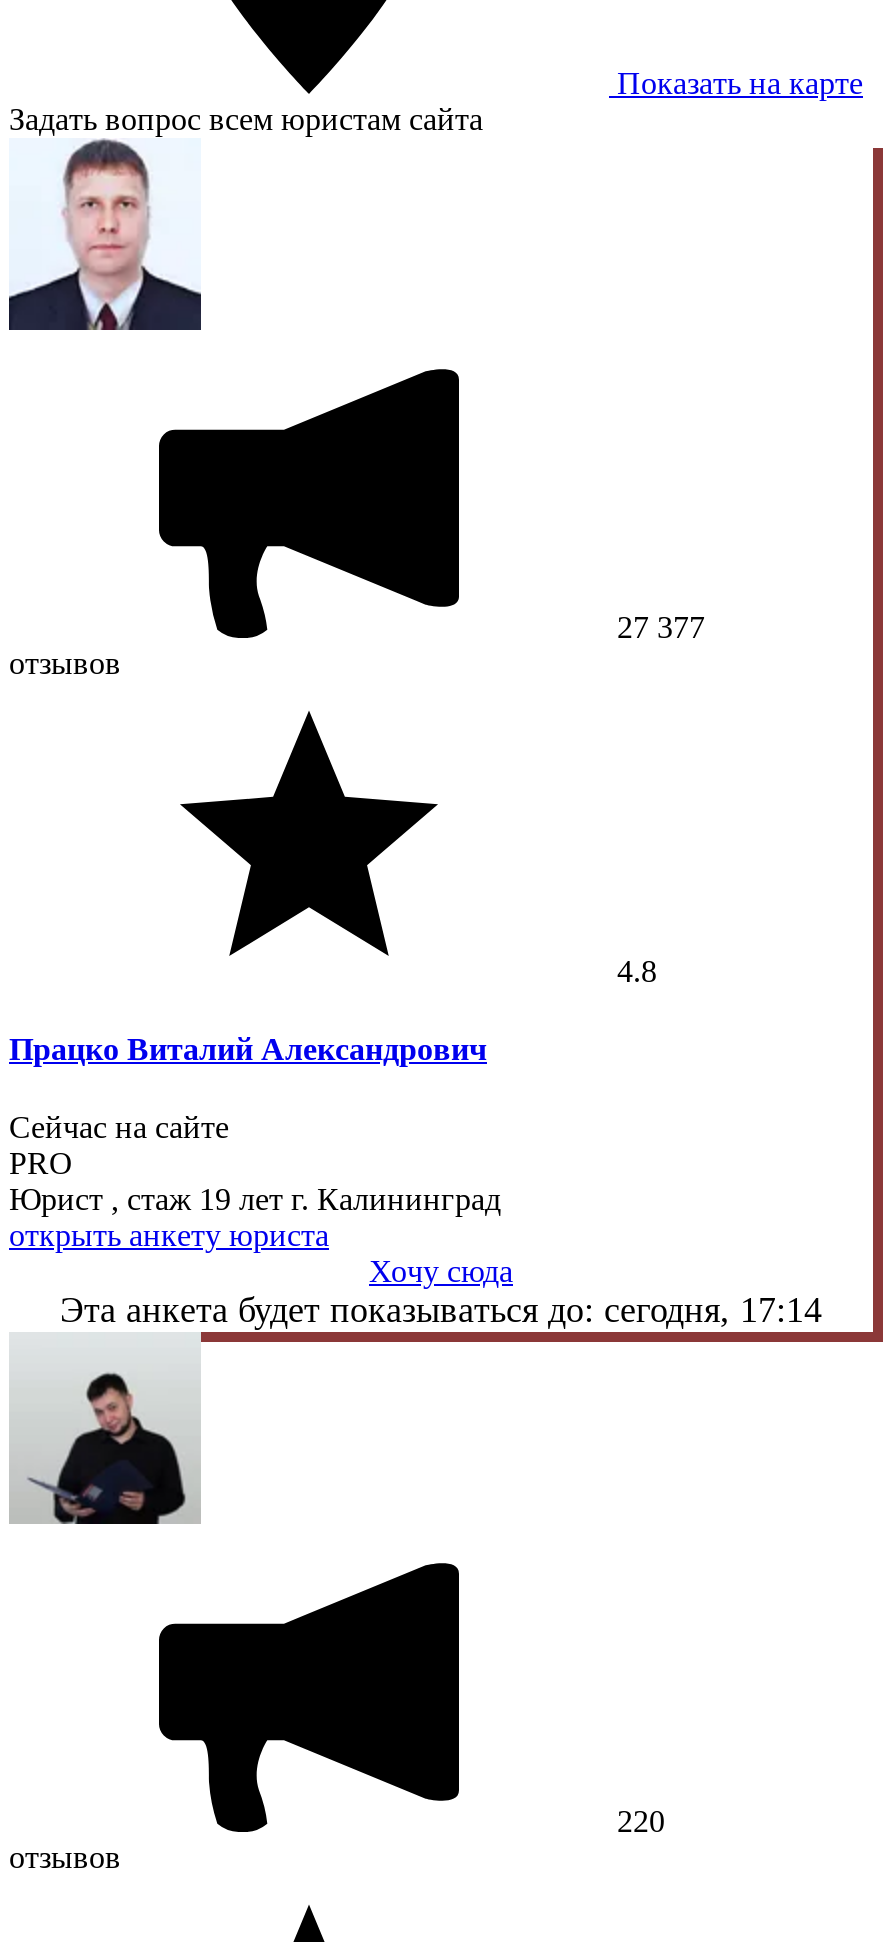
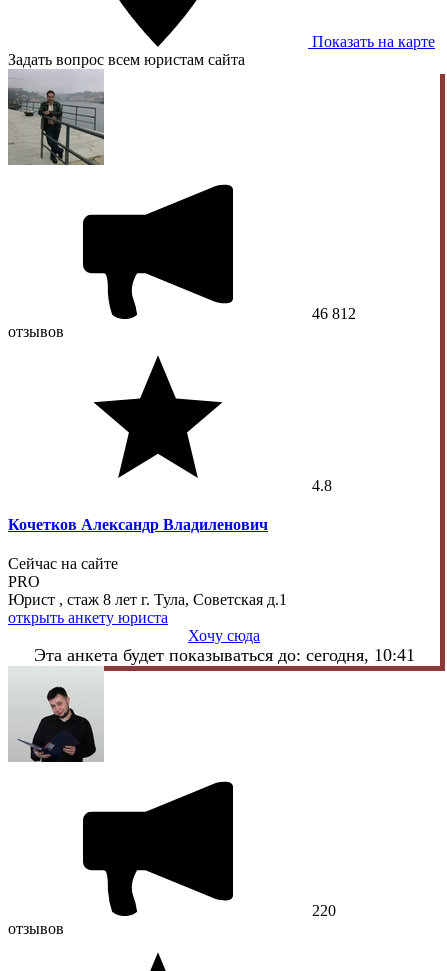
[9,140,203,332] [image] -> [7,70,105,165] [image]
[609,610,705,644] 27 377 -> [308,305,356,322] 46 812
[9,1032,487,1066] Працко Виталий Александрович -> [8,516,268,533] Кочетков Александр Владиленович
[9,1183,501,1217] Юрист , стаж 19 лет г. Калининград -> [8,591,287,608] Юрист , стаж 8 лет г. Тула, Советская д.1
[60,1291,822,1331] Эта анкета будет показываться до: сегодня, 17:14 -> [33,645,414,665] Эта анкета будет показываться до: сегодня, 10:41

